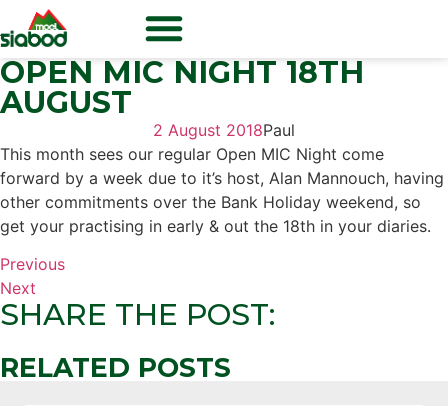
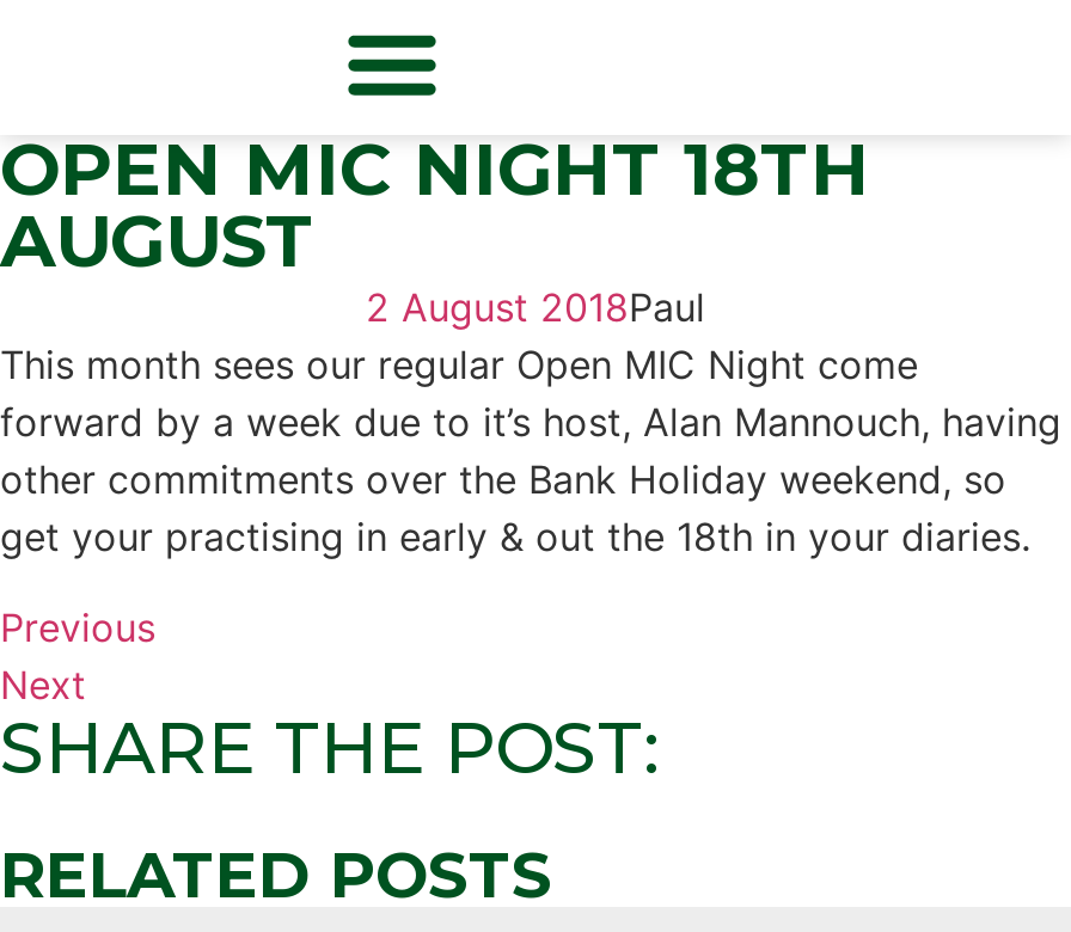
[3,9,68,48] [image] -> none

